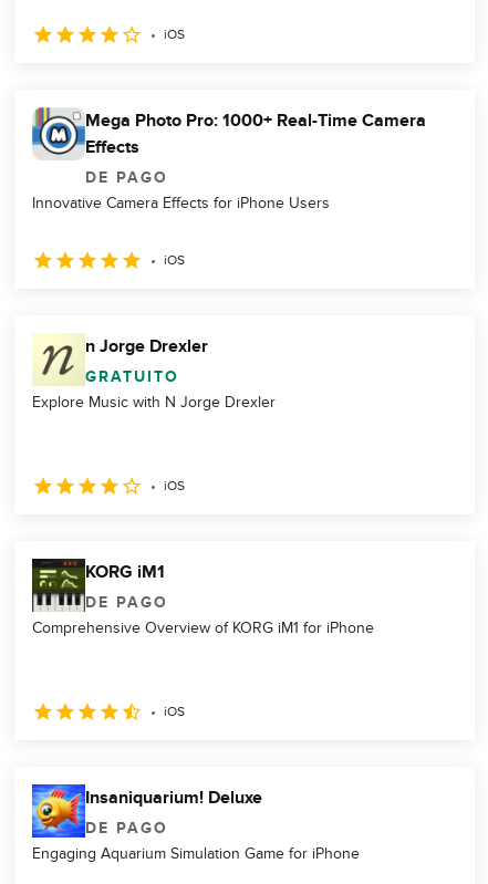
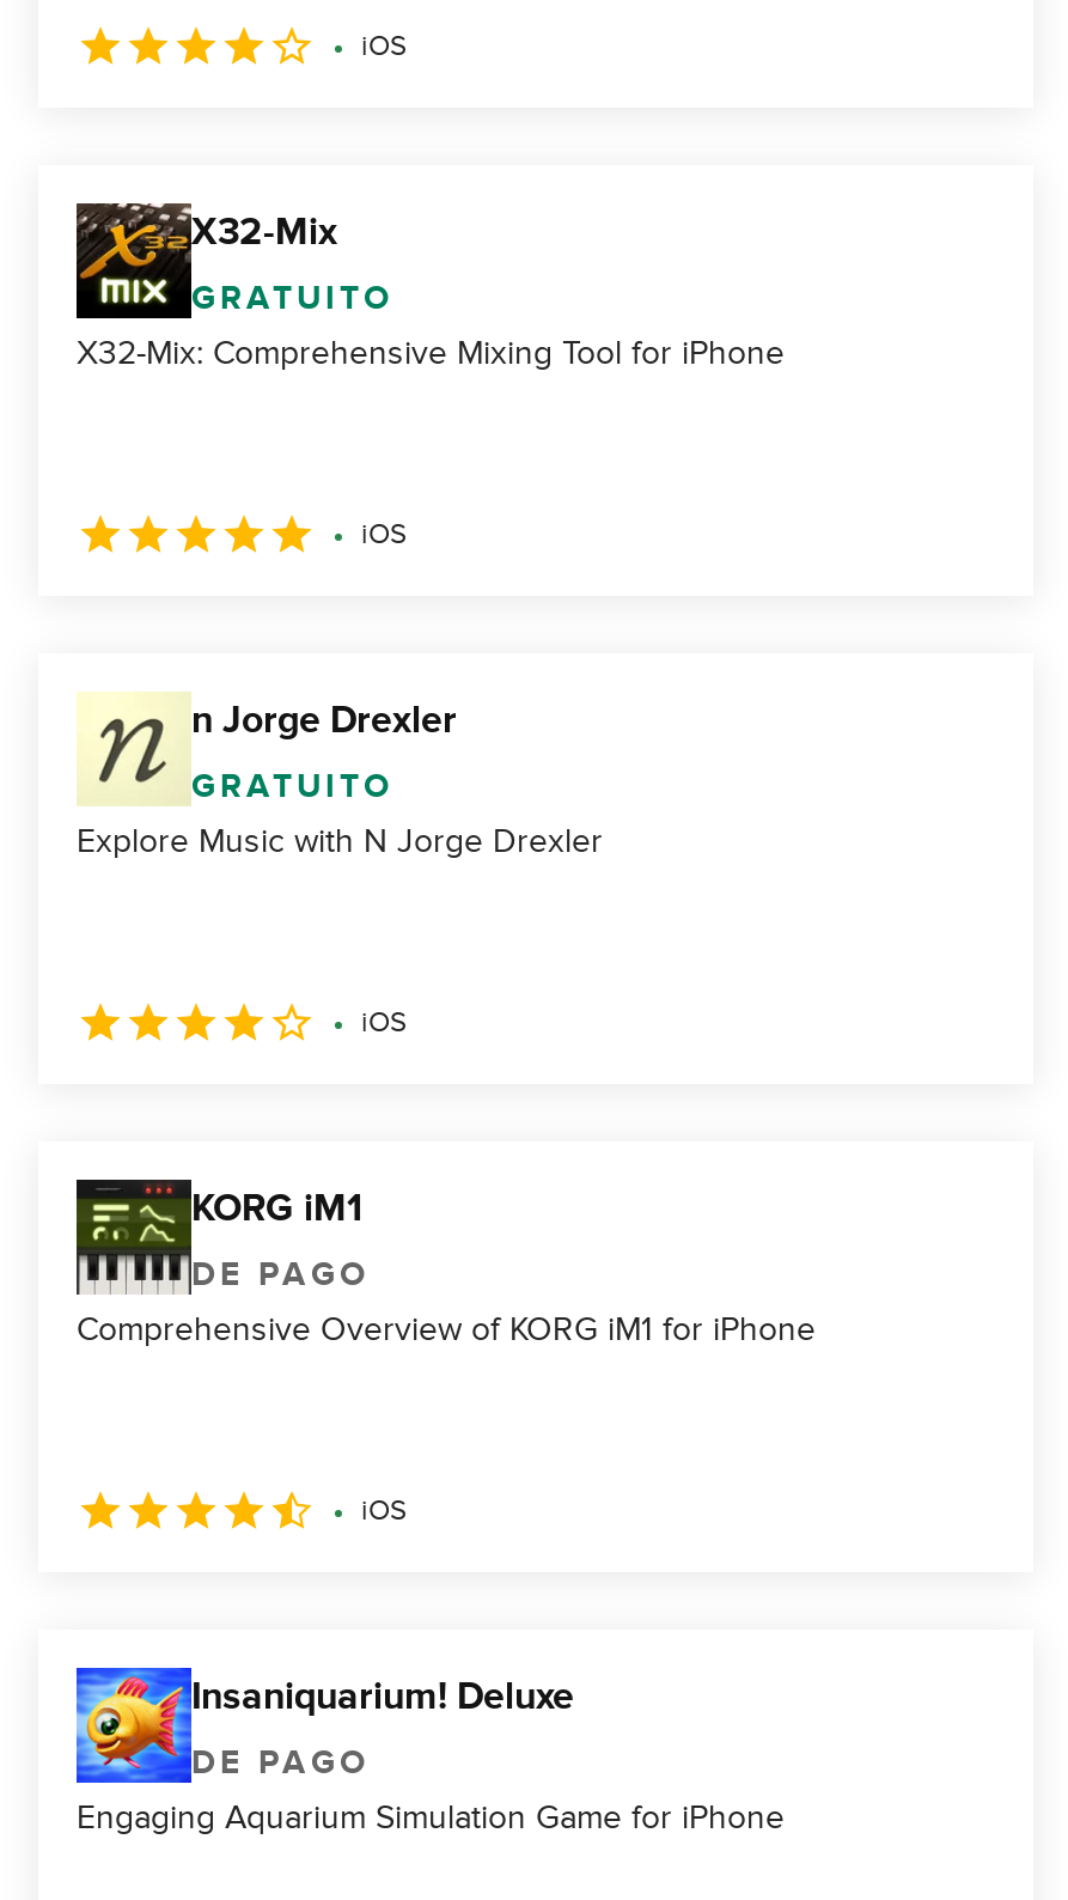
[31,106,426,212] [image] | Mega Photo Pro: 1000+ Real-Time Camera | Effects | DE PAGO | Innovative Camera Effects for iPhone Users -> [74,201,785,373] [image] | X32-Mix | GRATUITO | X32-Mix: Comprehensive Mixing Tool for iPhone

